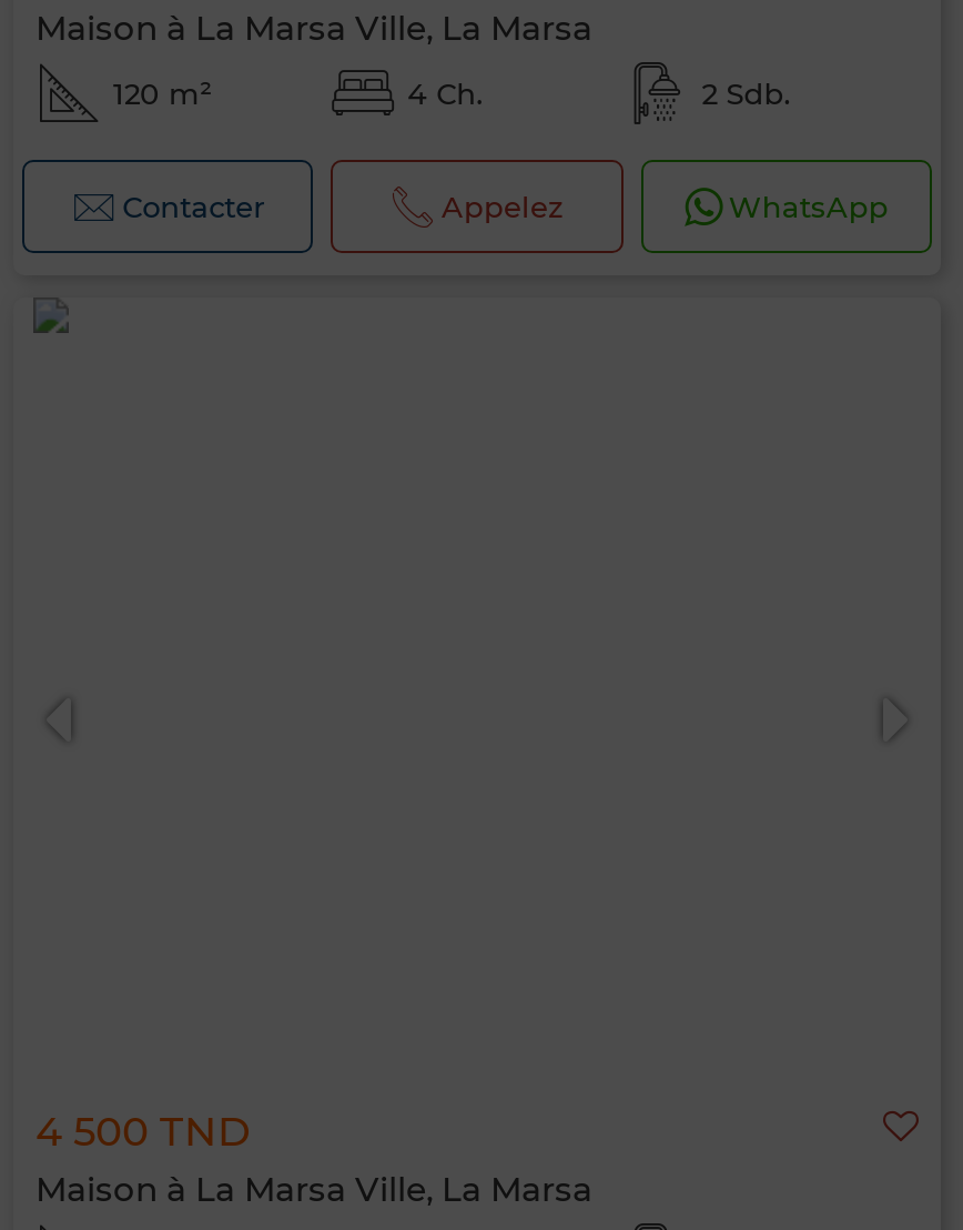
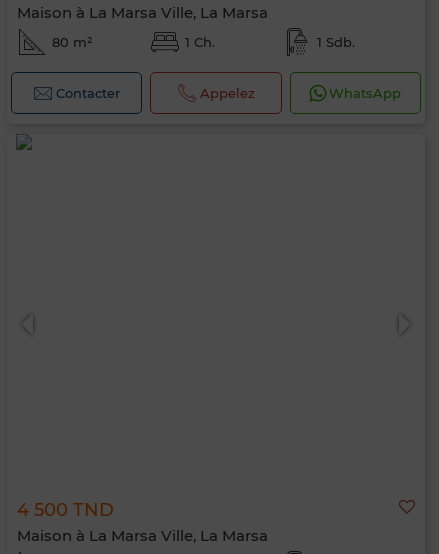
[113,75,213,111] 120 m² -> [52,34,93,50] 80 m²
[407,75,483,111] 4 Ch. -> [185,34,215,50] 1 Ch.
[702,75,791,111] 2 Sdb. -> [317,34,355,50] 1 Sdb.

